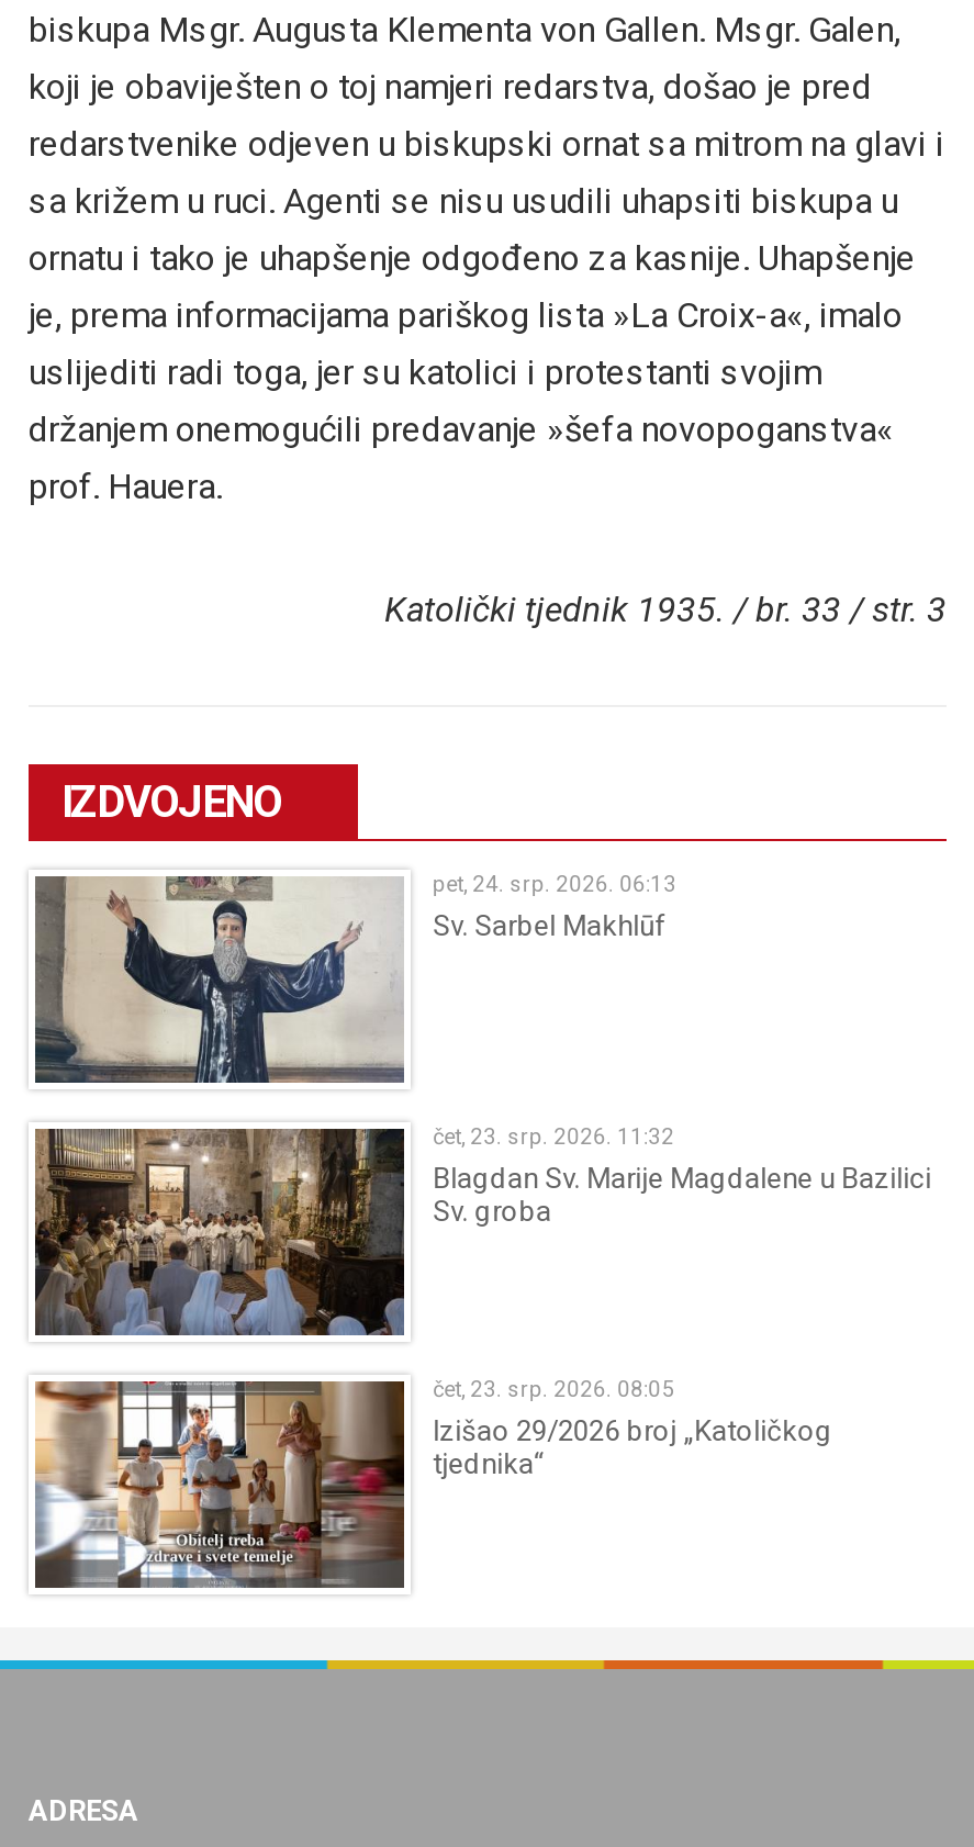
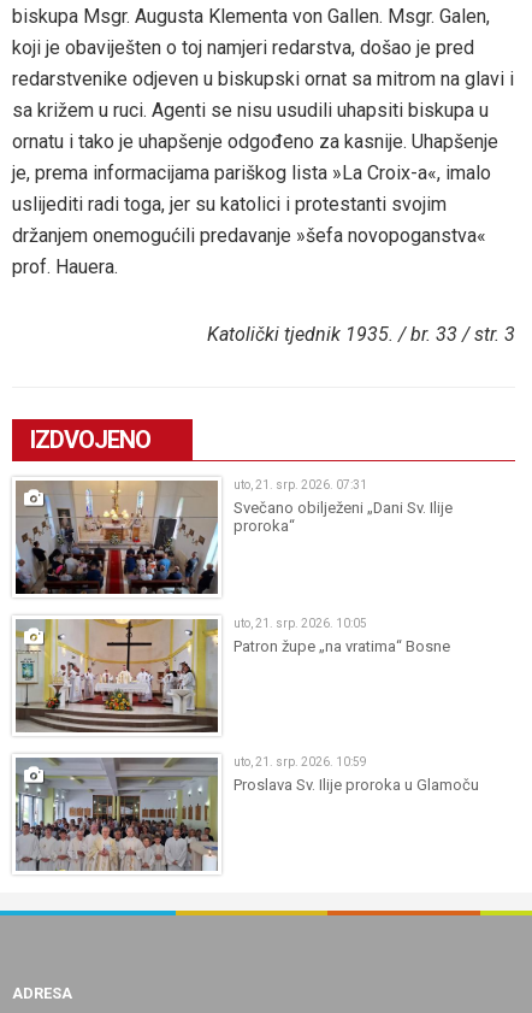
[33,871,677,1085] [image] | pet, 24. srp. 2026. 06:13 | Sv. Sarbel Makhlūf -> [16,478,453,595] [image] | uto, 21. srp. 2026. 07:31 | Svečano obilježeni „Dani Sv. Ilije | proroka“
[35,1124,932,1337] [image] | čet, 23. srp. 2026. 11:32 | Blagdan Sv. Marije Magdalene u Bazilici | Sv. groba -> [16,616,450,734] [image] | uto, 21. srp. 2026. 10:05 | Patron župe „na vratima“ Bosne
[33,1377,833,1590] [image] | čet, 23. srp. 2026. 08:05 | Izišao 29/2026 broj „Katoličkog | tjednika“ -> [14,755,479,871] [image] | uto, 21. srp. 2026. 10:59 | Proslava Sv. Ilije proroka u Glamoču

